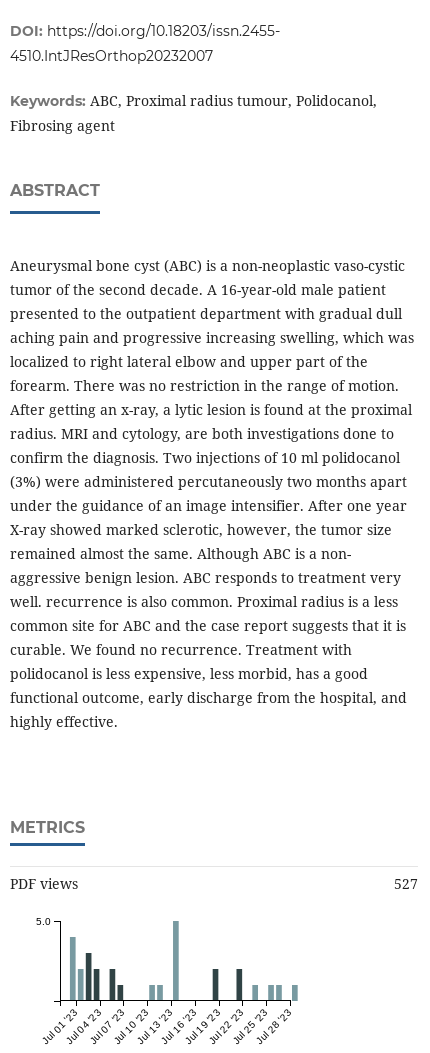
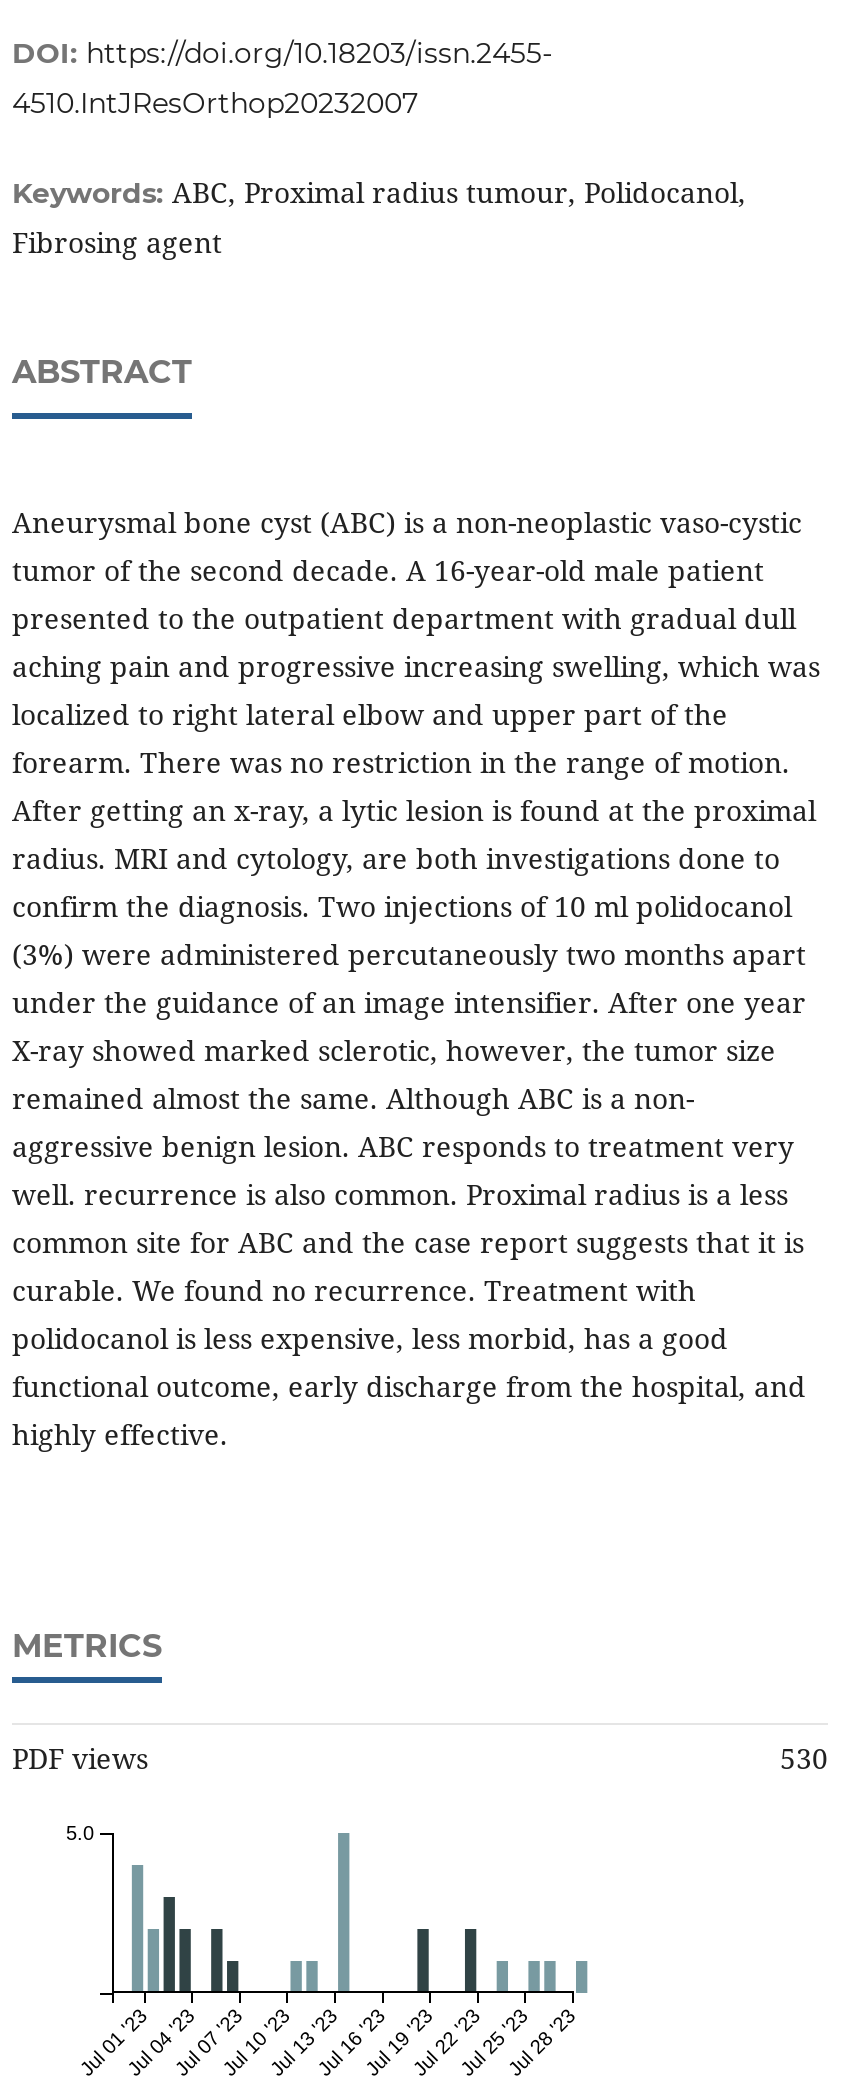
[394,874,418,893] 527 -> [780,1739,828,1777] 530

